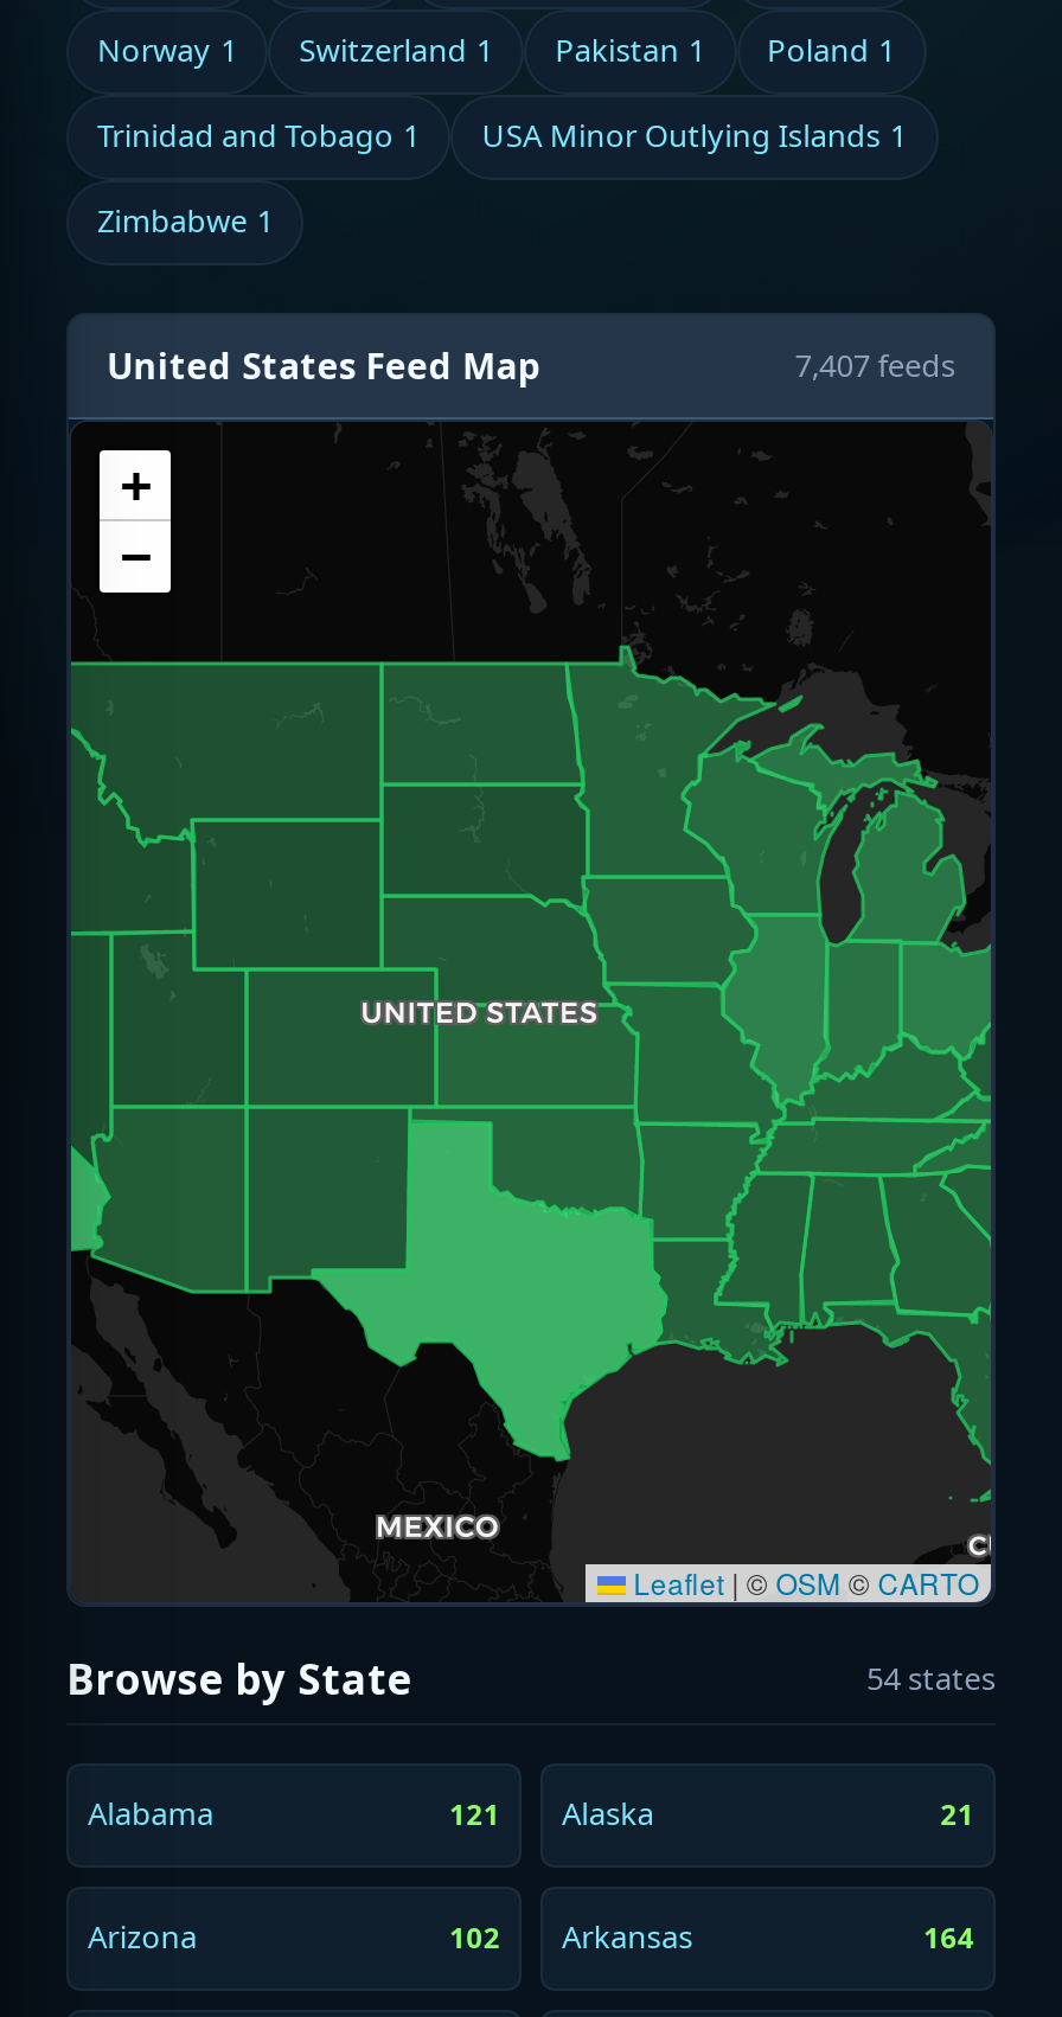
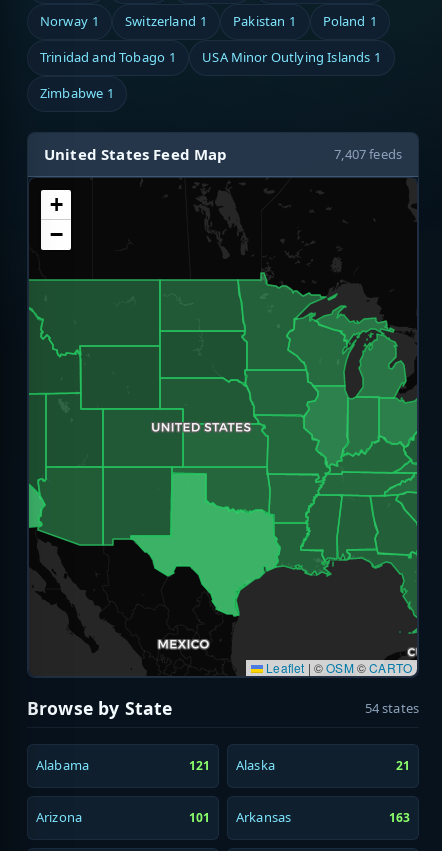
[449,1916,693,1959] 102 Arkansas -> [188,808,291,826] 101 Arkansas
[923,1917,974,1958] 164 -> [388,809,410,826] 163

